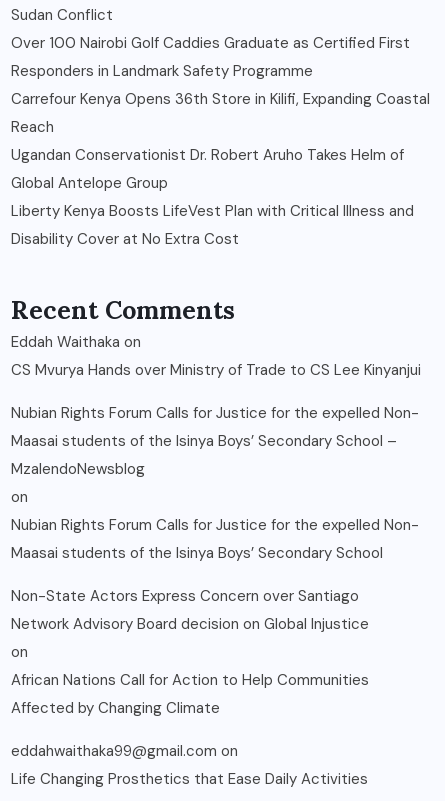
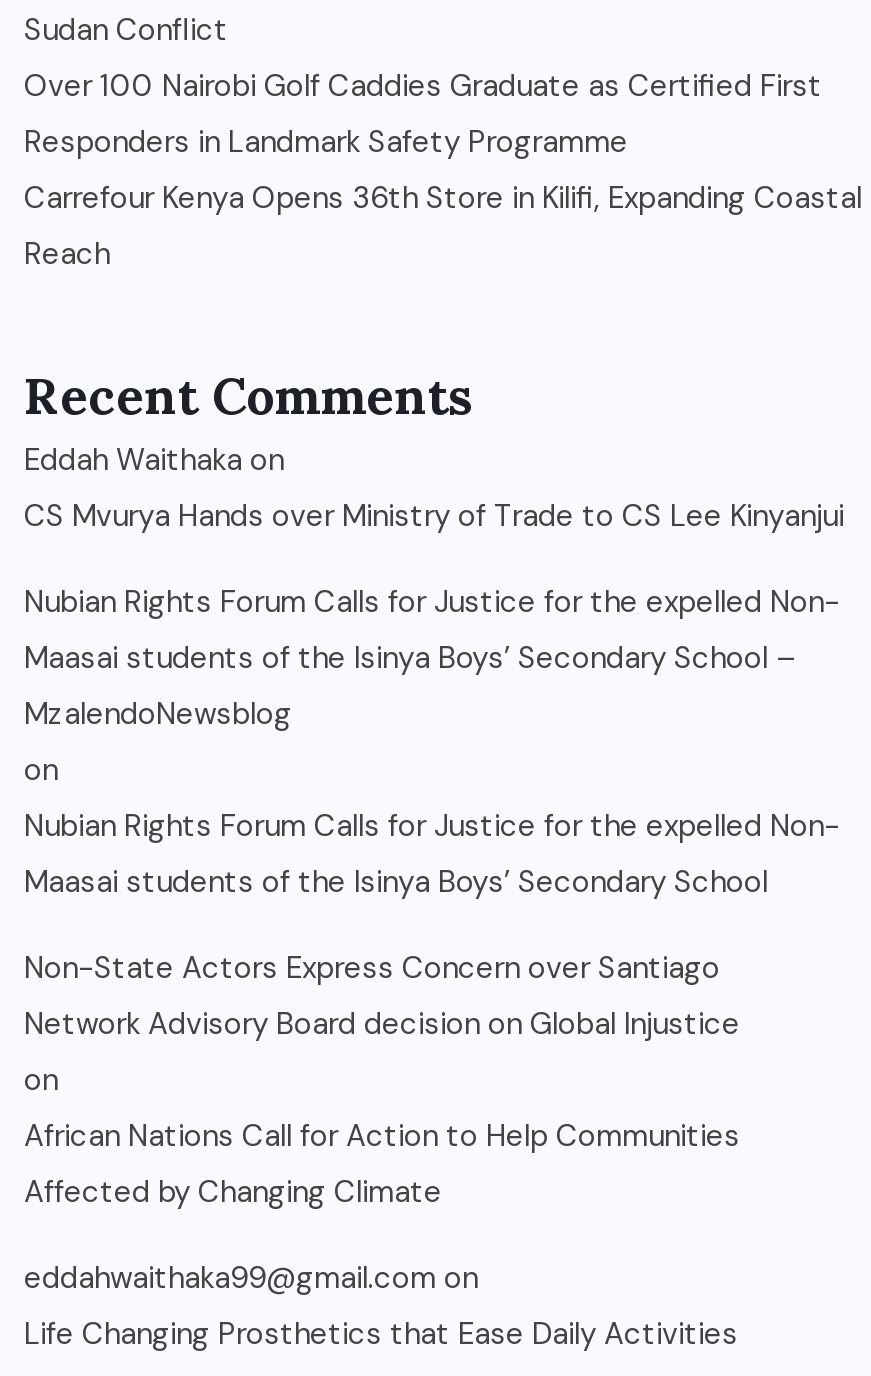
[11,145,414,249] Ugandan Conservationist Dr. Robert Aruho Takes Helm of | Global Antelope Group | Liberty Kenya Boosts LifeVest Plan with Critical Illness and | Disability Cover at No Extra Cost -> none

